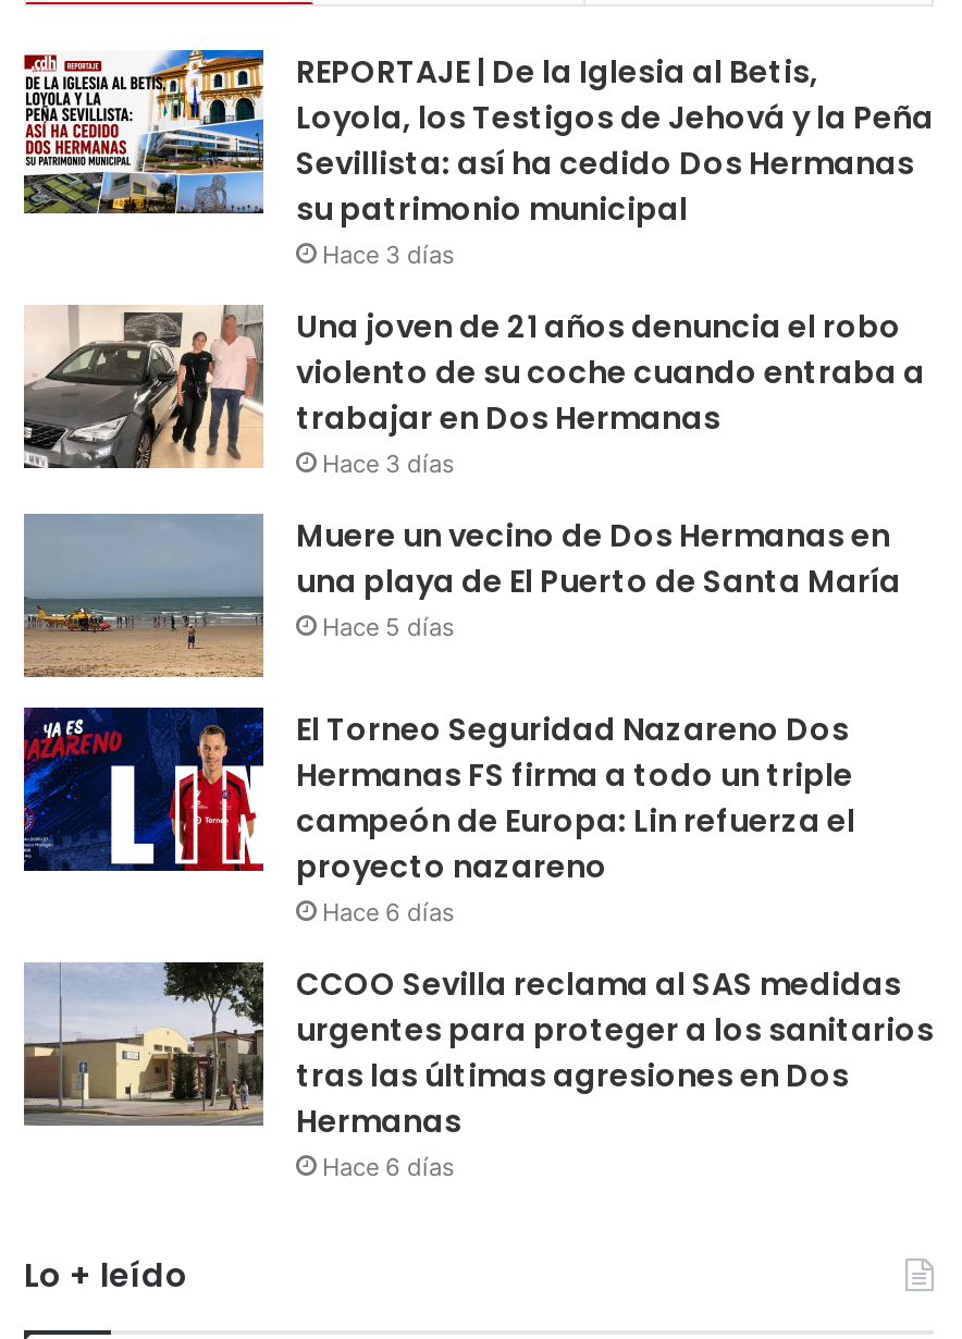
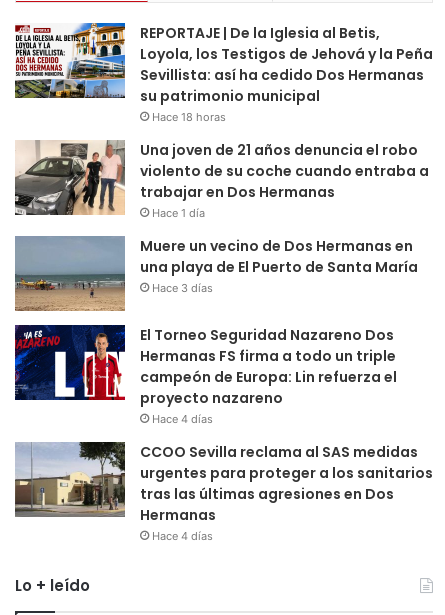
[322,239,455,270] Hace 3 días -> [152,110,226,124] Hace 18 horas
[322,449,455,479] Hace 3 días -> [152,206,205,220] Hace 1 día
[322,612,455,642] Hace 5 días -> [152,281,213,295] Hace 3 días
[322,897,455,928] Hace 6 días -> [152,412,213,426] Hace 4 días
[322,1152,455,1182] Hace 6 días -> [152,529,213,543] Hace 4 días

